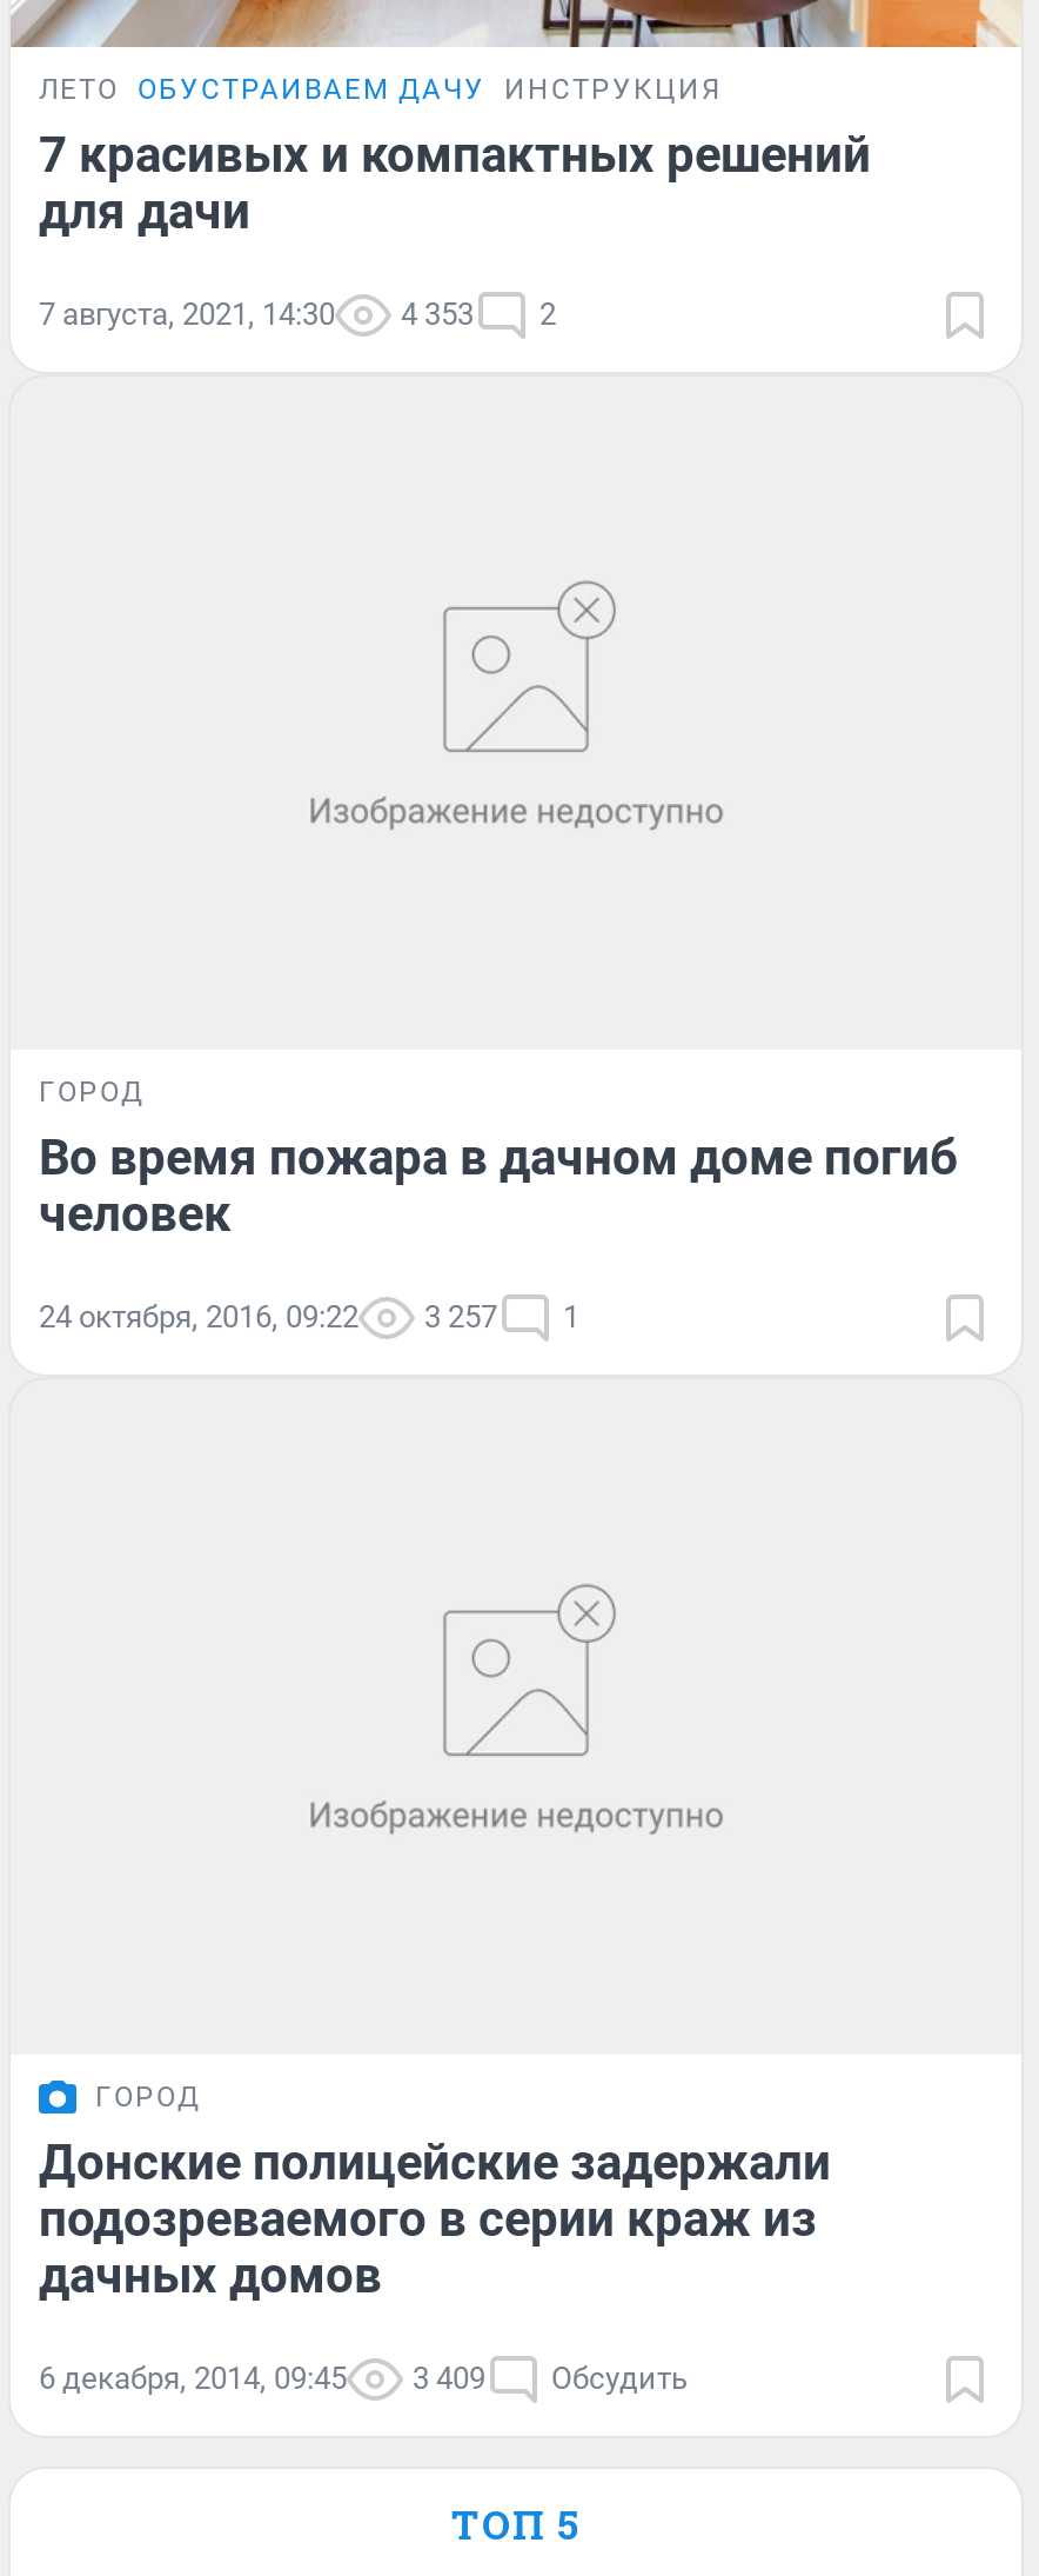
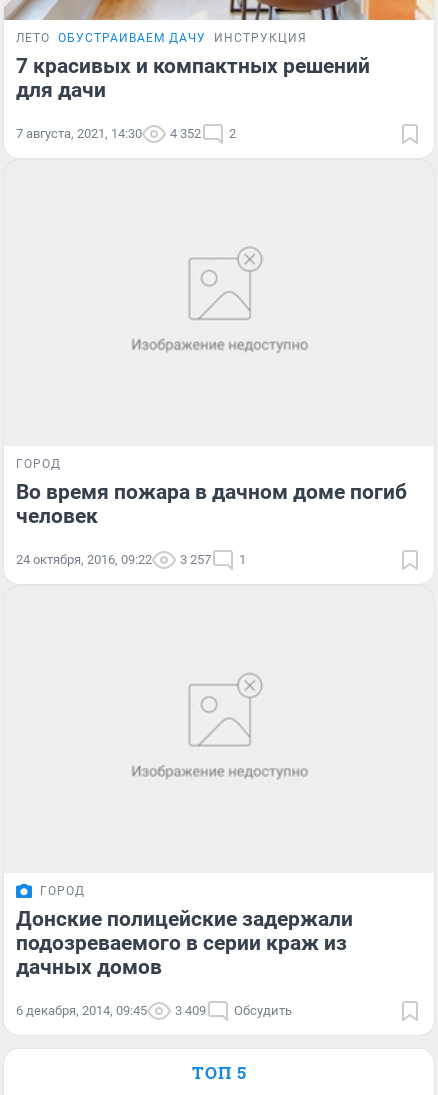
[39,296,556,331] 7 августа, 2021, 14:30 4 353 2 -> [16,126,236,141] 7 августа, 2021, 14:30 4 352 2

